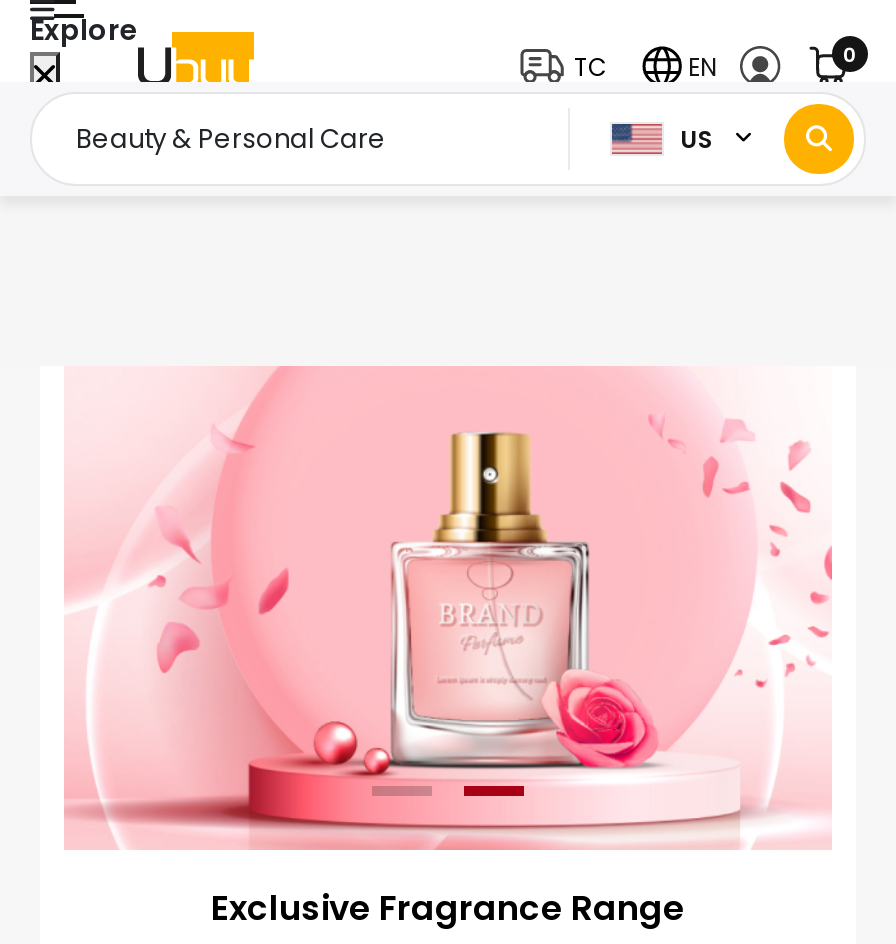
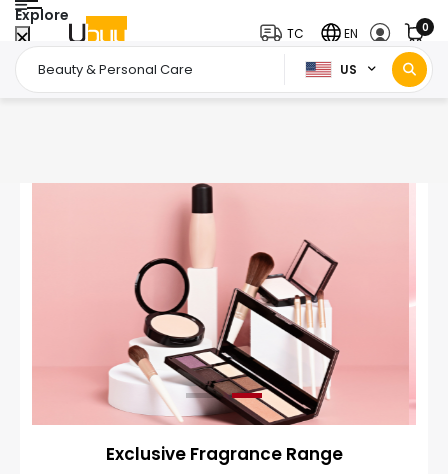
[66,366,832,850] [image] -> [32,182,415,426] [image]

